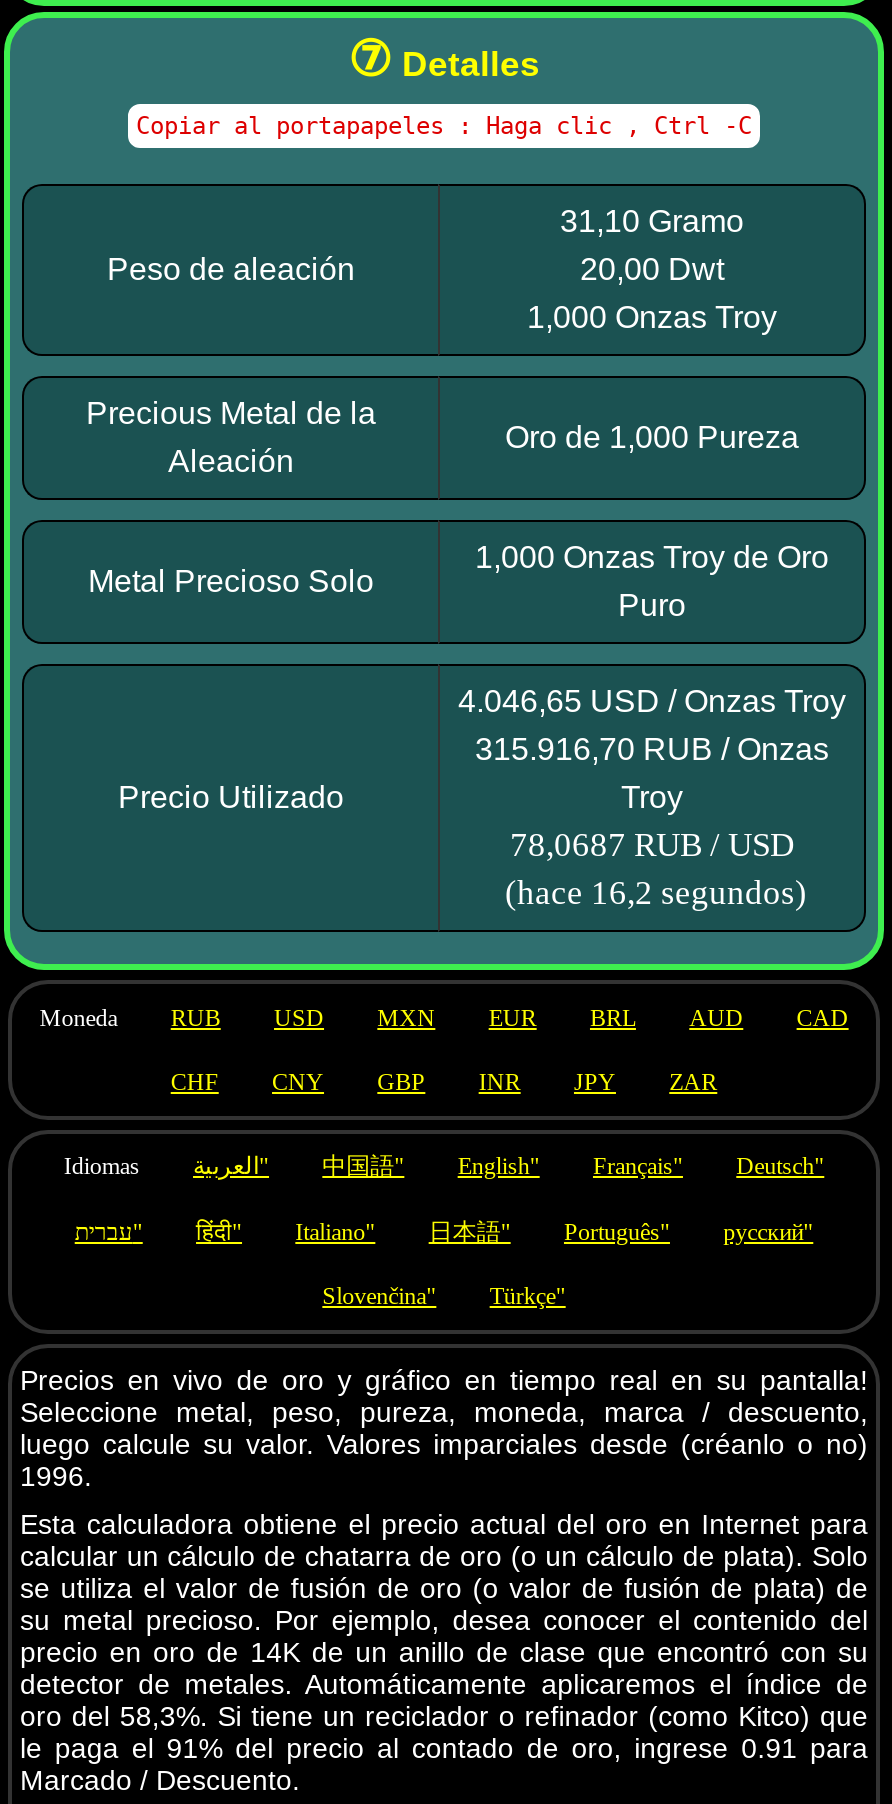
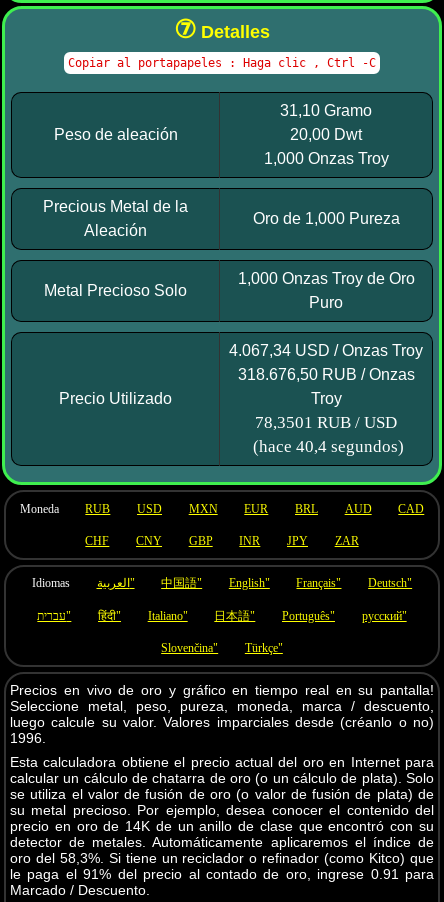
[458,685,846,719] 4.046,65 USD / Onzas Troy -> [229,342,423,359] 4.067,34 USD / Onzas Troy
[475,733,829,767] 315.916,70 RUB / Onzas -> [237,366,414,383] 318.676,50 RUB / Onzas
[510,827,794,865] 78,0687 RUB / USD -> [255,413,397,432] 78,3501 RUB / USD
[497,875,807,913] (hace 16,2 segundos) -> [248,437,403,456] (hace 40,4 segundos)

